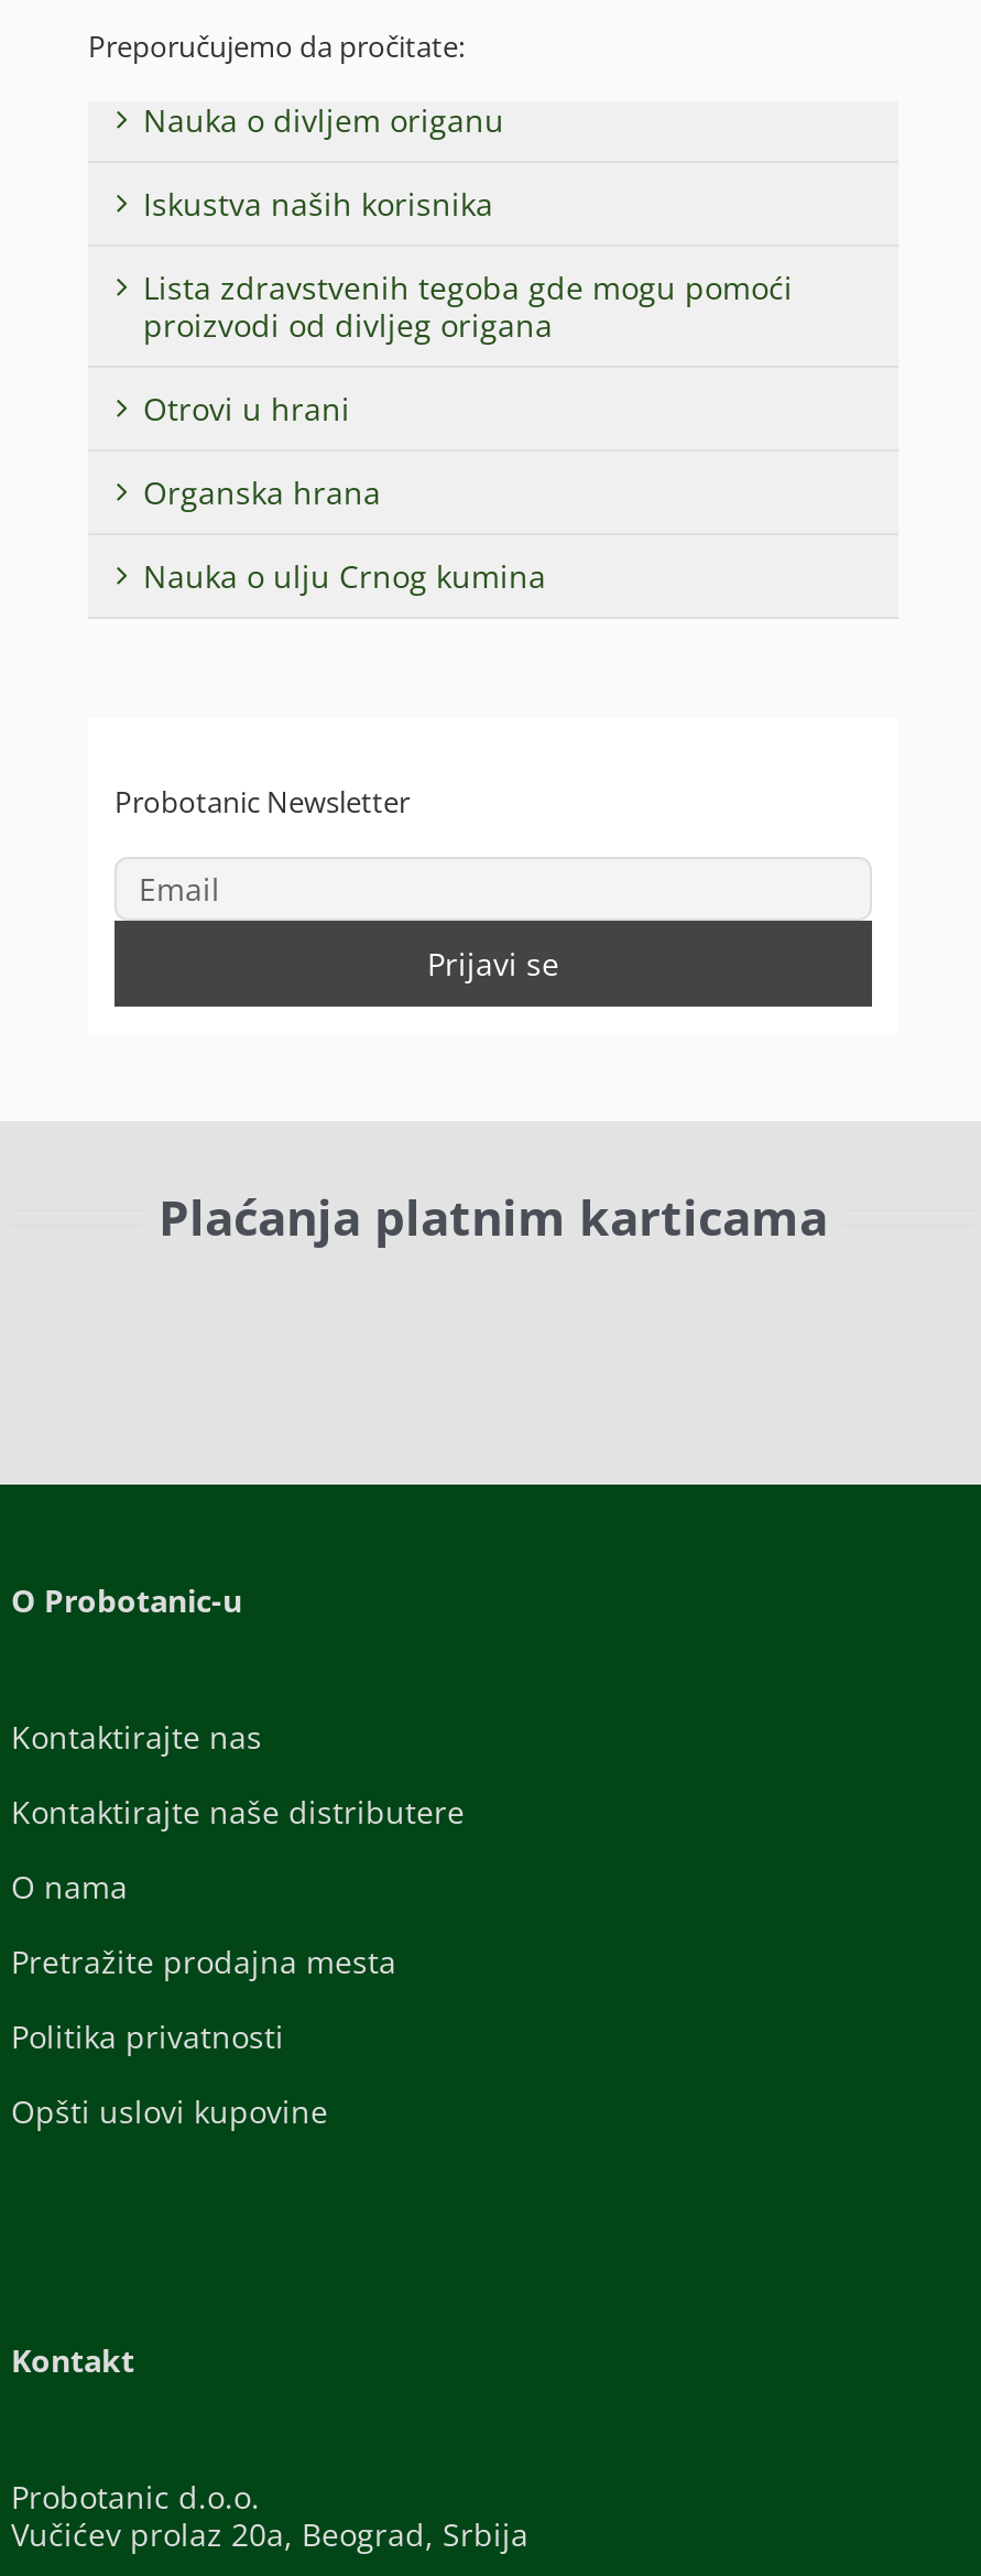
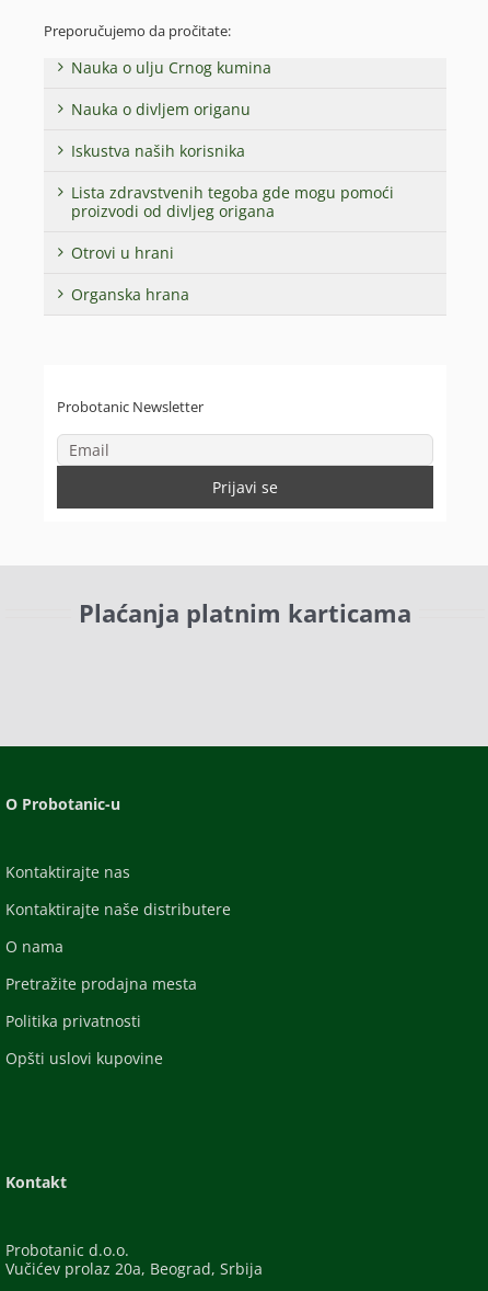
moved [143,100,793,514] -> [71,99,394,305]: Nauka o divljem origanu | Iskustva naših korisnika | Lista zdravstvenih tegoba gde mogu pomoći | proizvodi od divljeg origana | Otrovi u hrani | Organska hrana
moved [143,556,546,598] -> [71,57,271,78]: Nauka o ulju Crnog kumina

